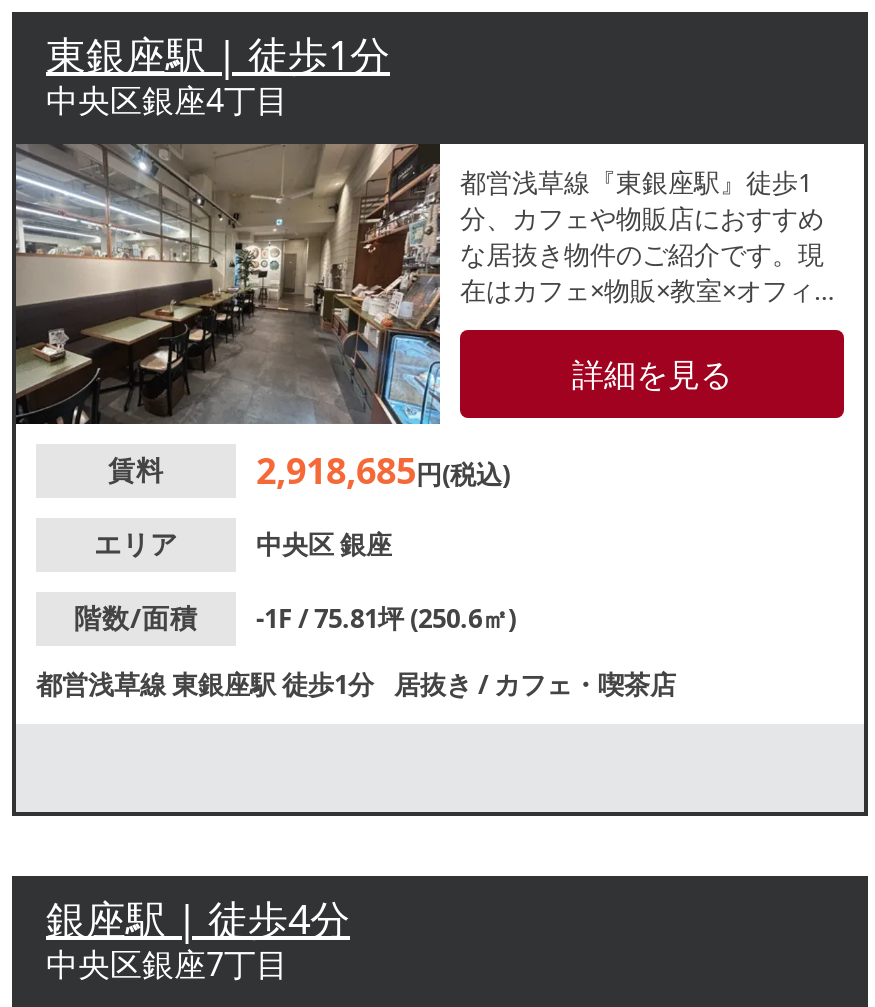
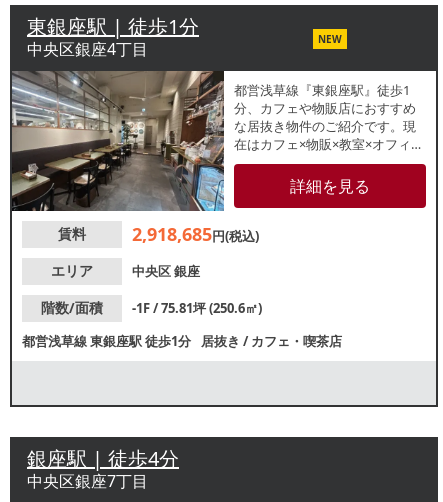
none -> [318,32,342,46] NEW

